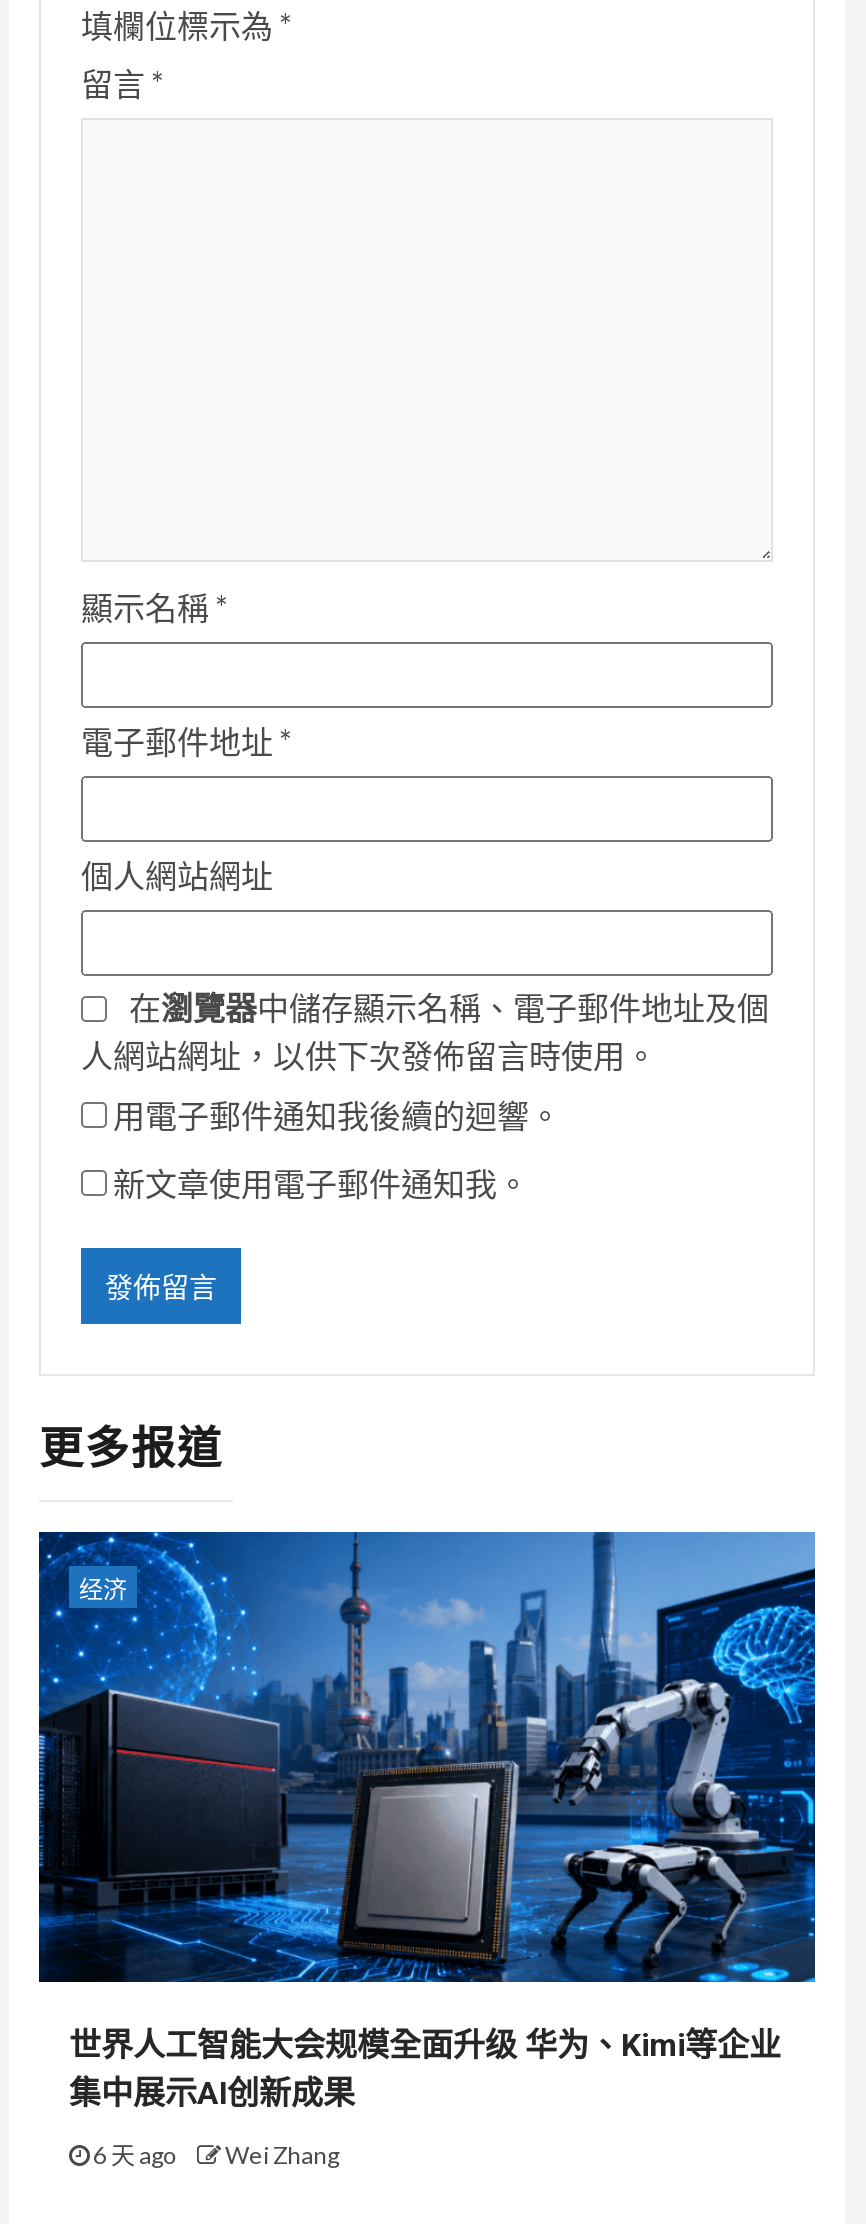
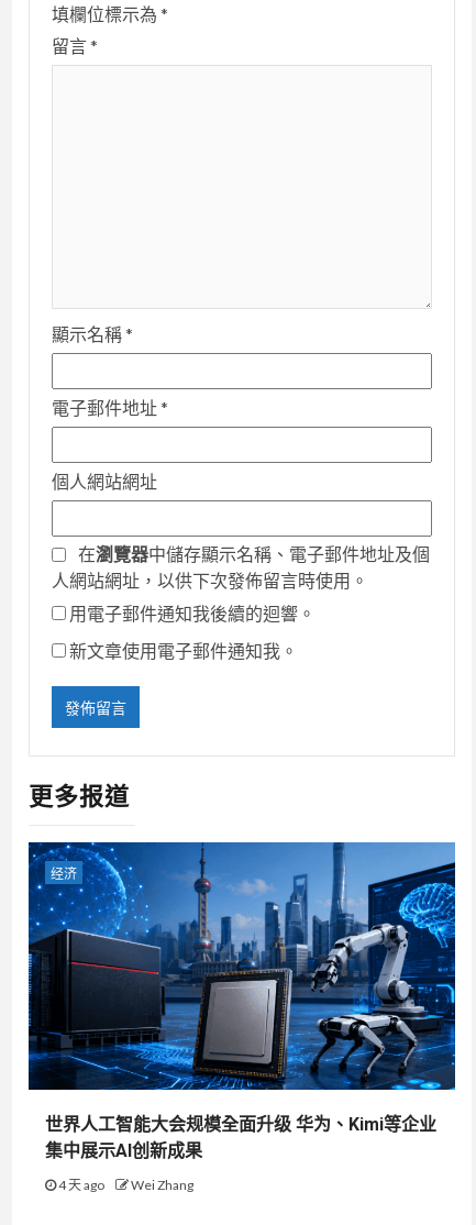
[89,2139,339,2169] 6 天 ago Wei Zhang -> [56,1176,193,1193] 4 天 ago Wei Zhang

